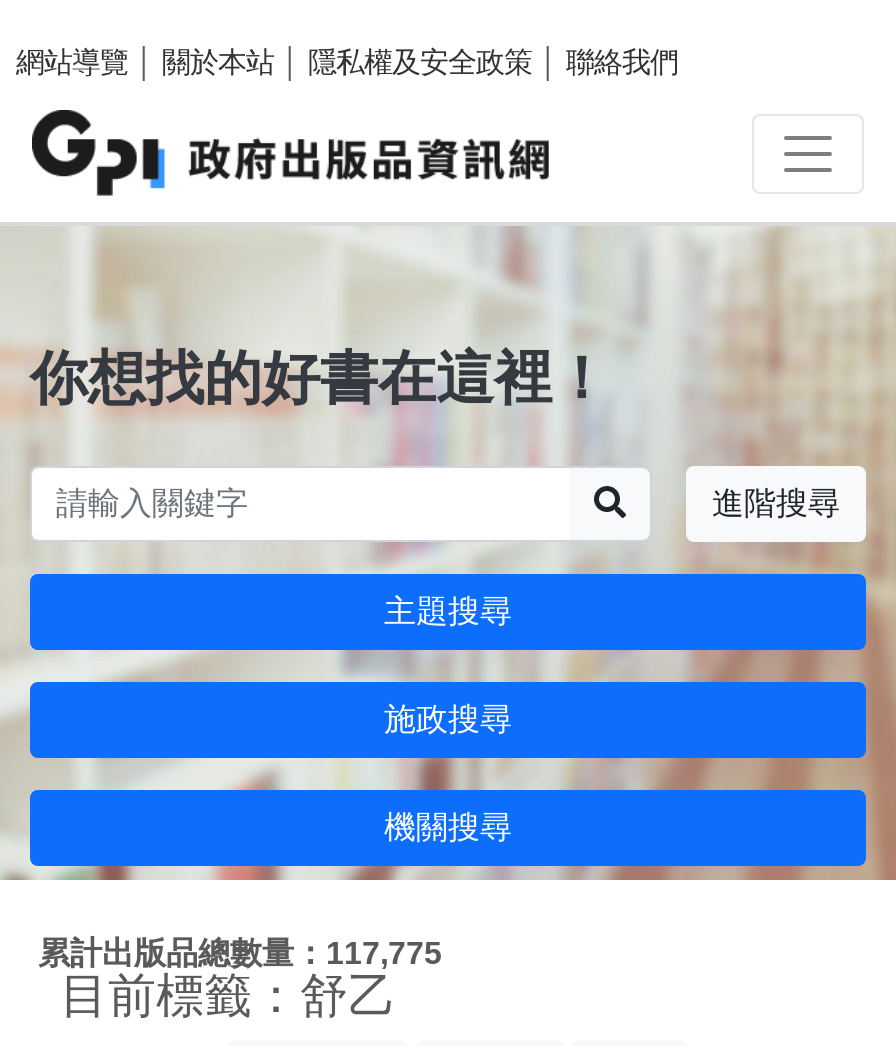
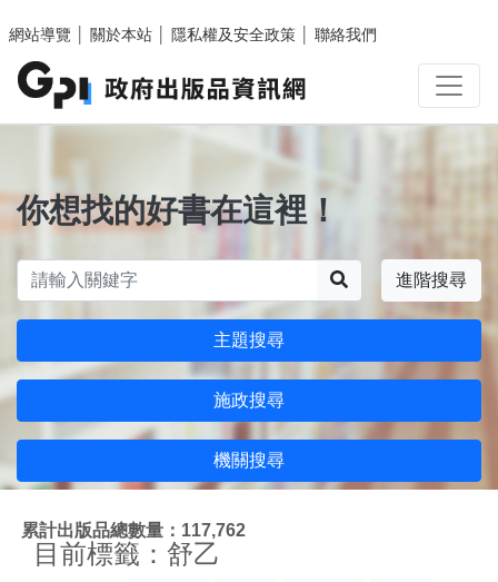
[38,935,442,969] 累計出版品總數量：117,775 -> [21,520,246,539] 累計出版品總數量：117,762

